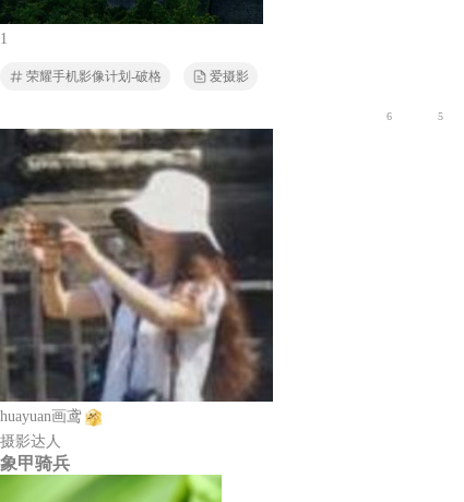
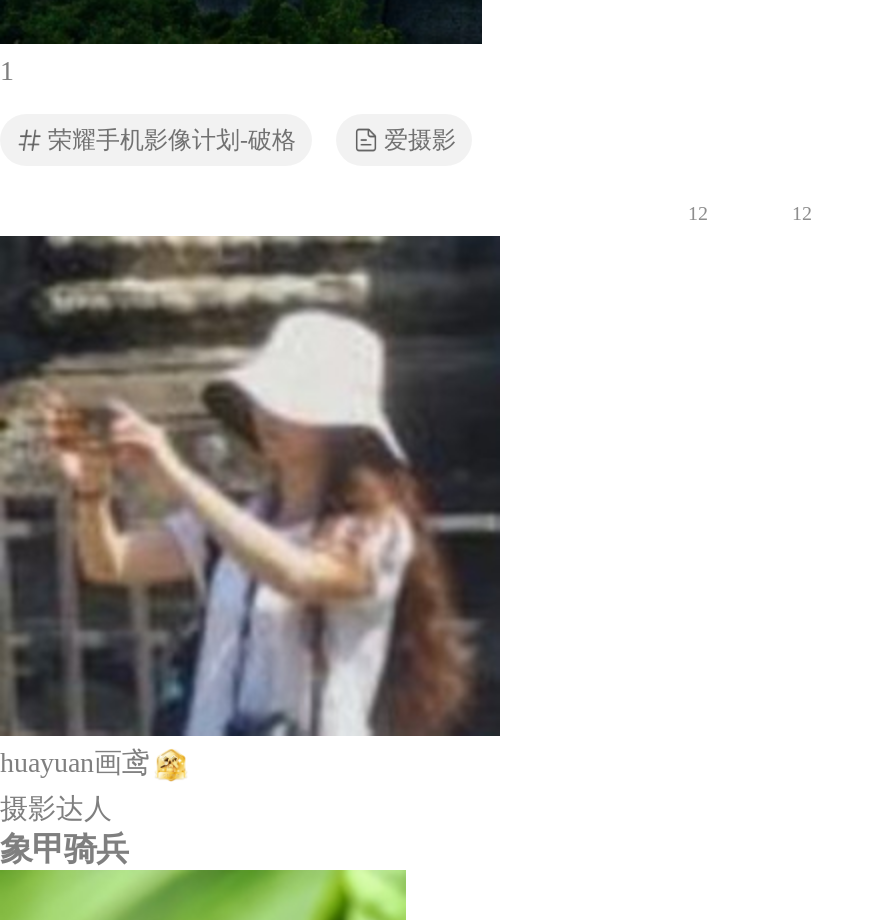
[386,110,392,122] 6 -> [688,202,708,224] 12
[438,110,443,122] 5 -> [792,202,812,224] 12

